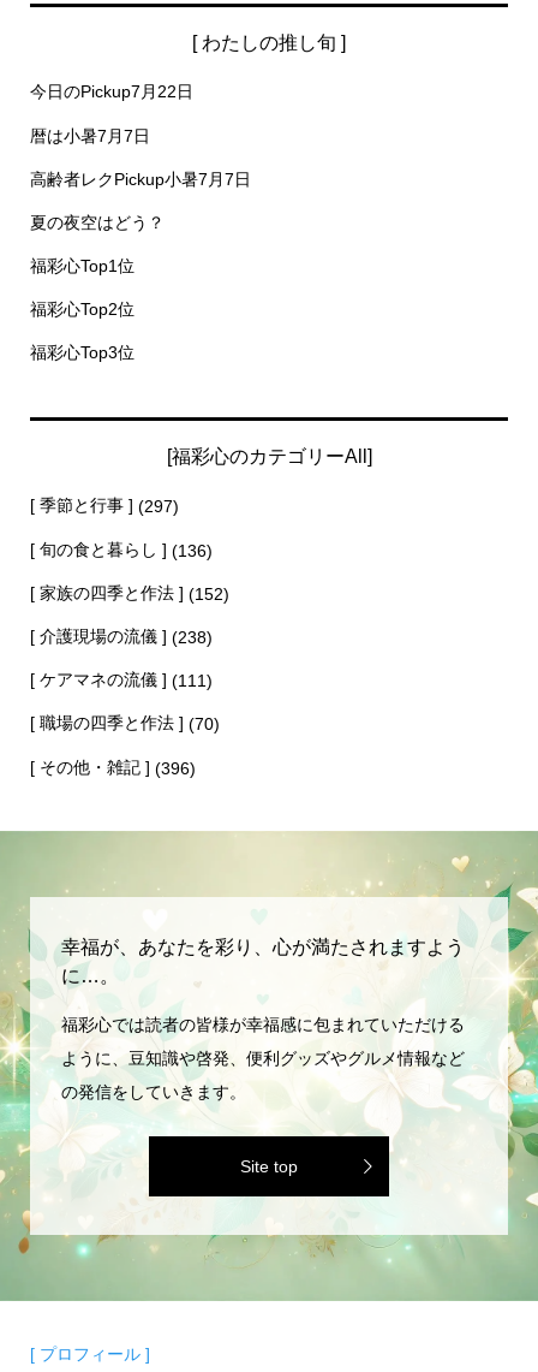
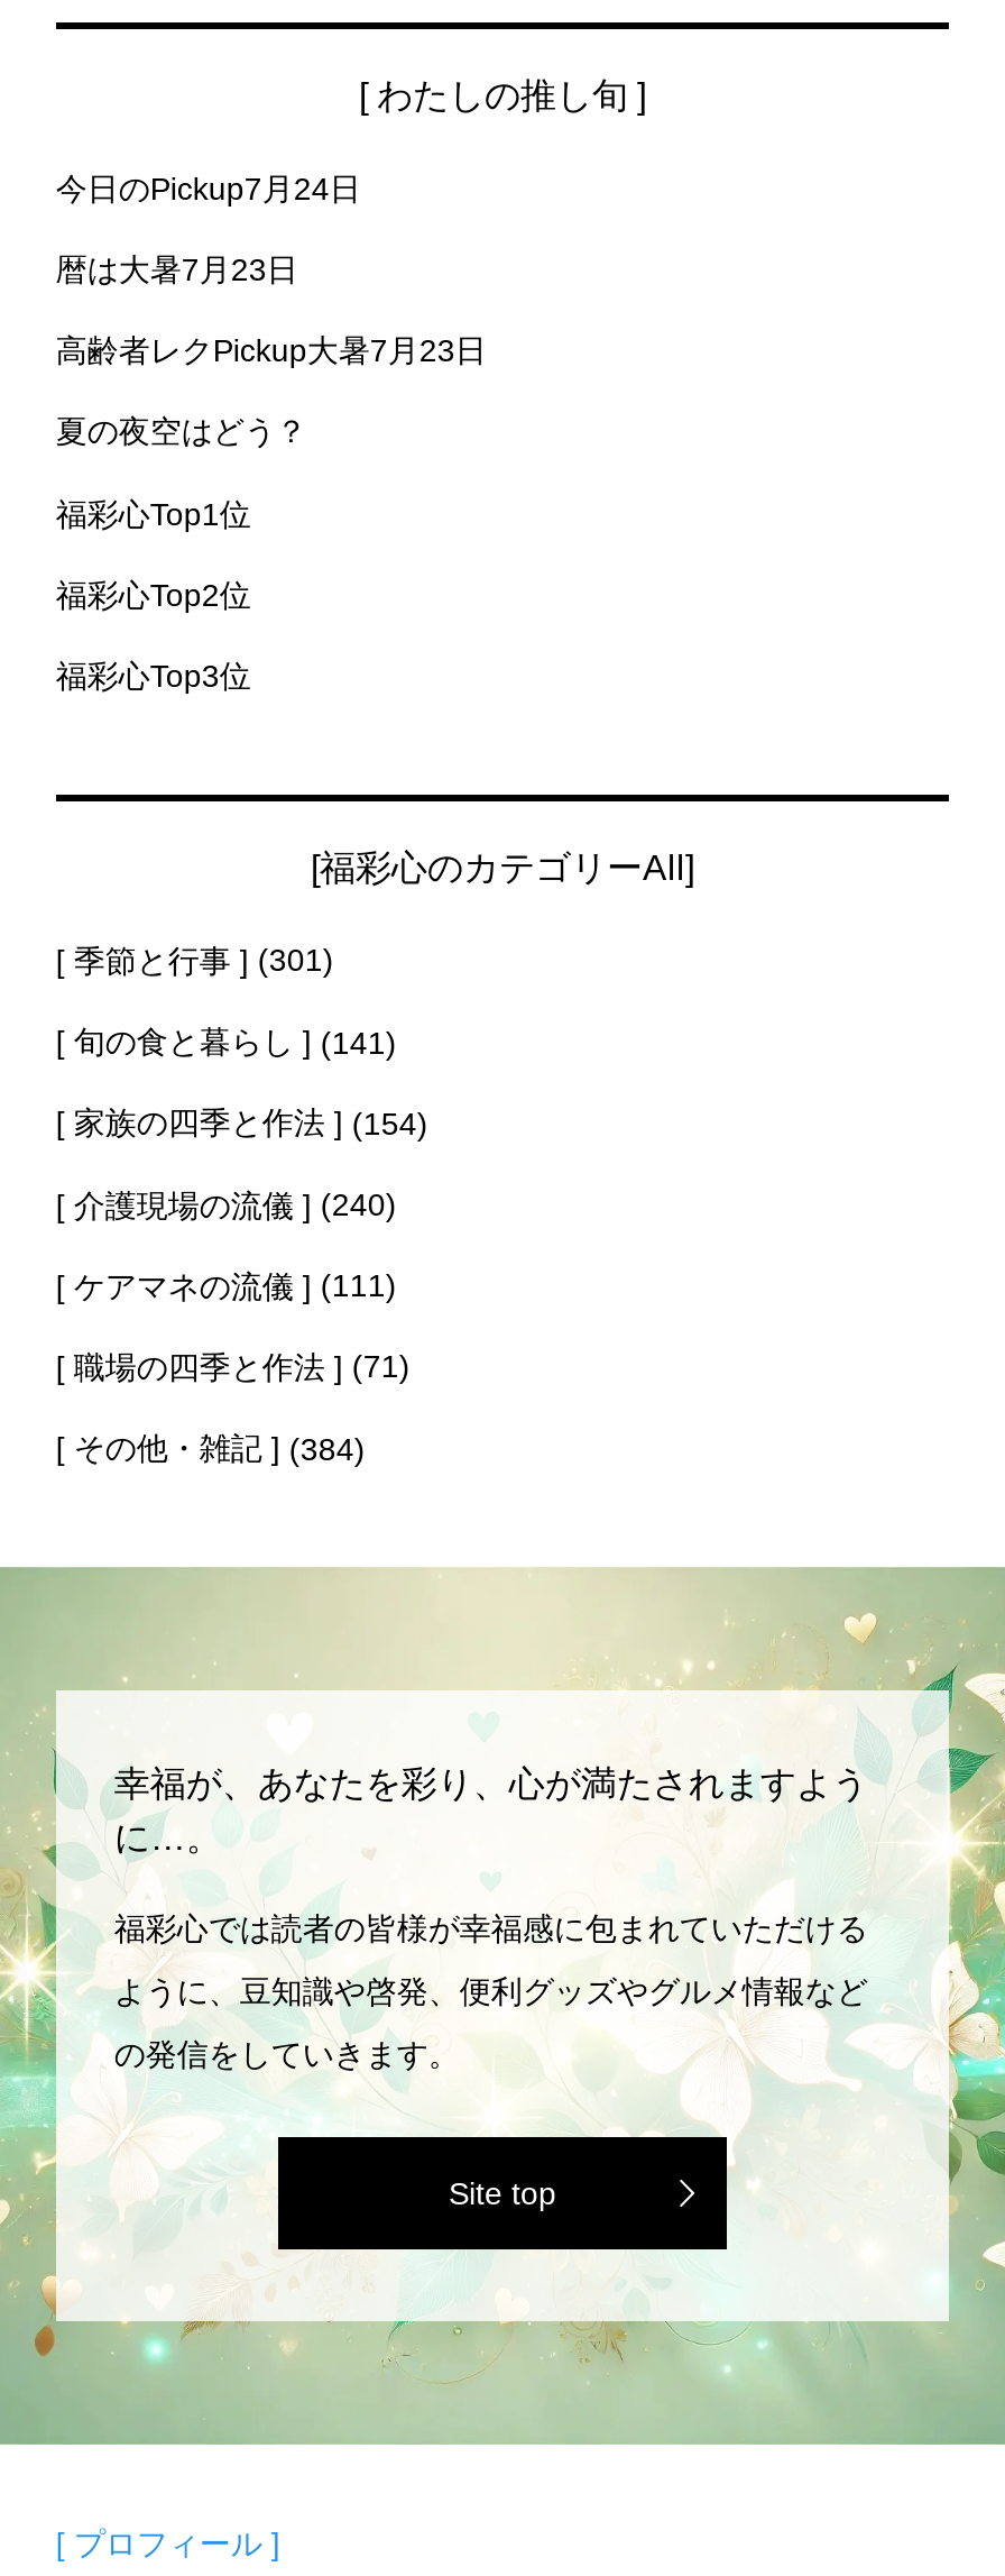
[30,83,193,102] 今日のPickup7月22日 -> [56,170,361,206] 今日のPickup7月24日
[30,126,150,145] 暦は小暑7月7日 -> [56,251,298,287] 暦は大暑7月23日
[30,170,251,189] 高齢者レクPickup小暑7月7日 -> [56,333,487,369] 高齢者レクPickup大暑7月23日
[30,497,179,516] [ 季節と行事 ] (297) -> [56,943,334,979] [ 季節と行事 ] (301)
[30,540,212,559] [ 旬の食と暮らし ] (136) -> [56,1024,397,1060] [ 旬の食と暮らし ] (141)
[30,584,229,603] [ 家族の四季と作法 ] (152) -> [56,1105,428,1141] [ 家族の四季と作法 ] (154)
[30,627,212,646] [ 介護現場の流儀 ] (238) -> [56,1186,397,1222] [ 介護現場の流儀 ] (240)
[30,714,220,733] [ 職場の四季と作法 ] (70) -> [56,1349,410,1385] [ 職場の四季と作法 ] (71)
[30,758,196,777] [ その他・雑記 ] (396) -> [56,1430,365,1466] [ その他・雑記 ] (384)

